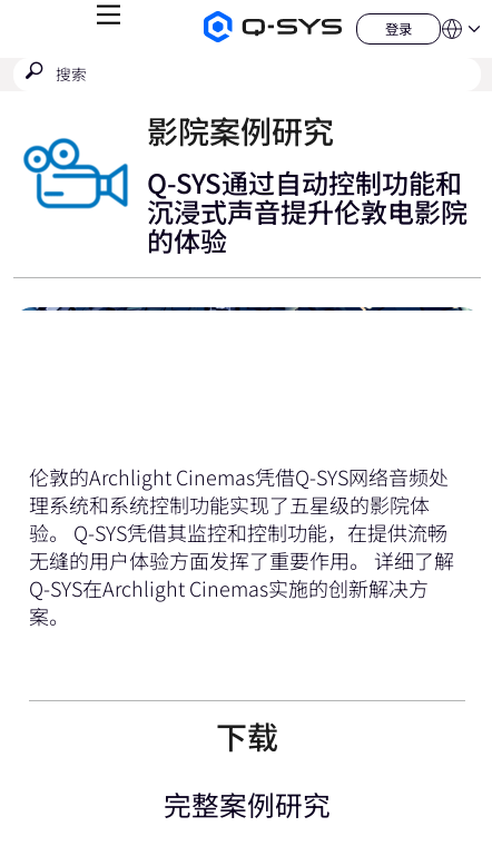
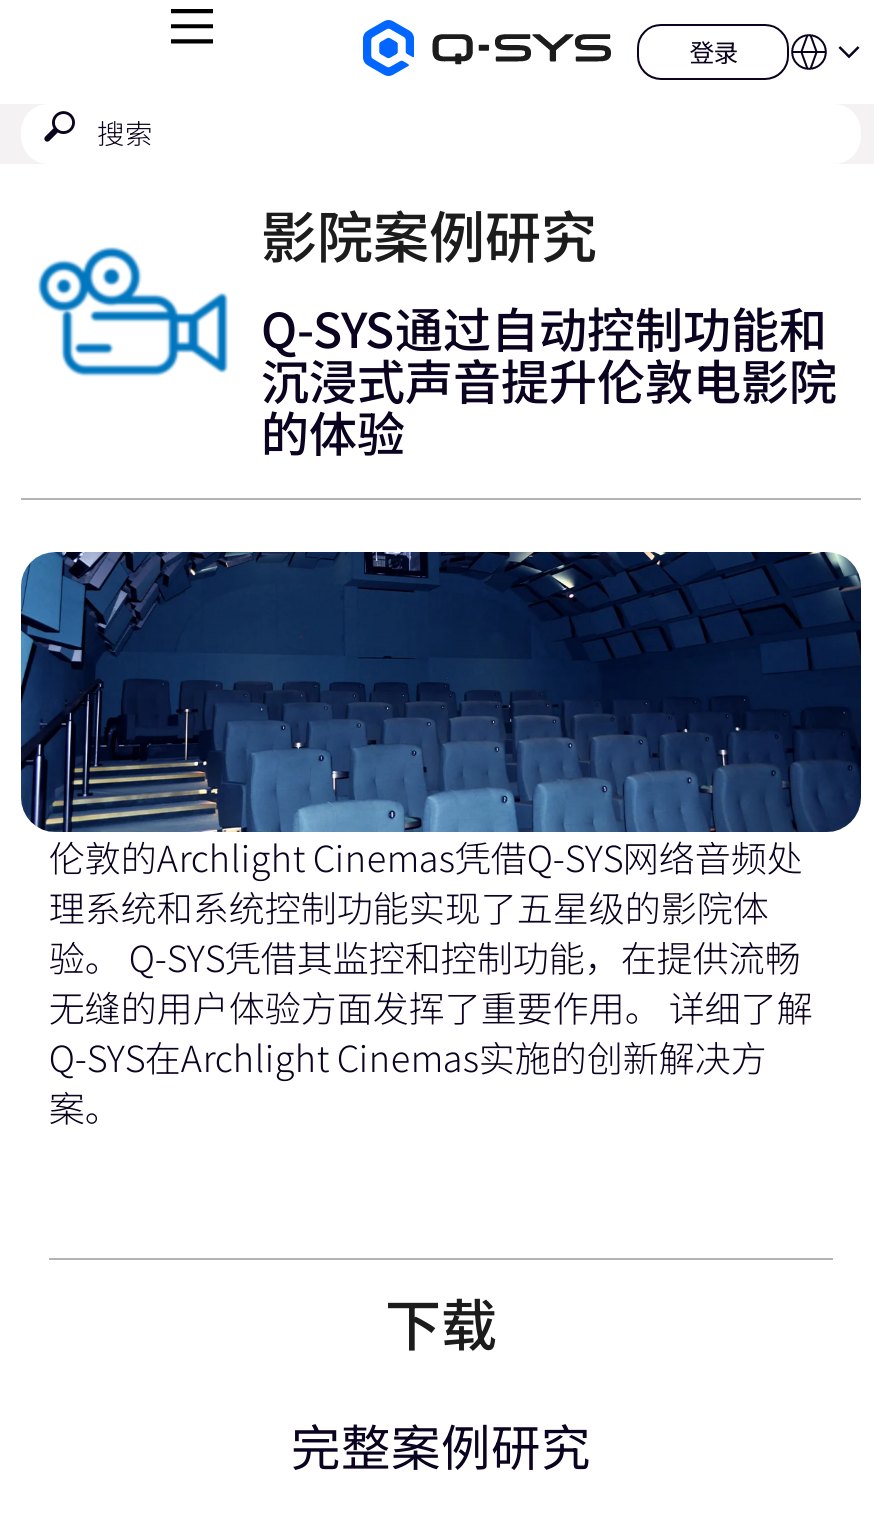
none -> [19,556,863,834] [image]

